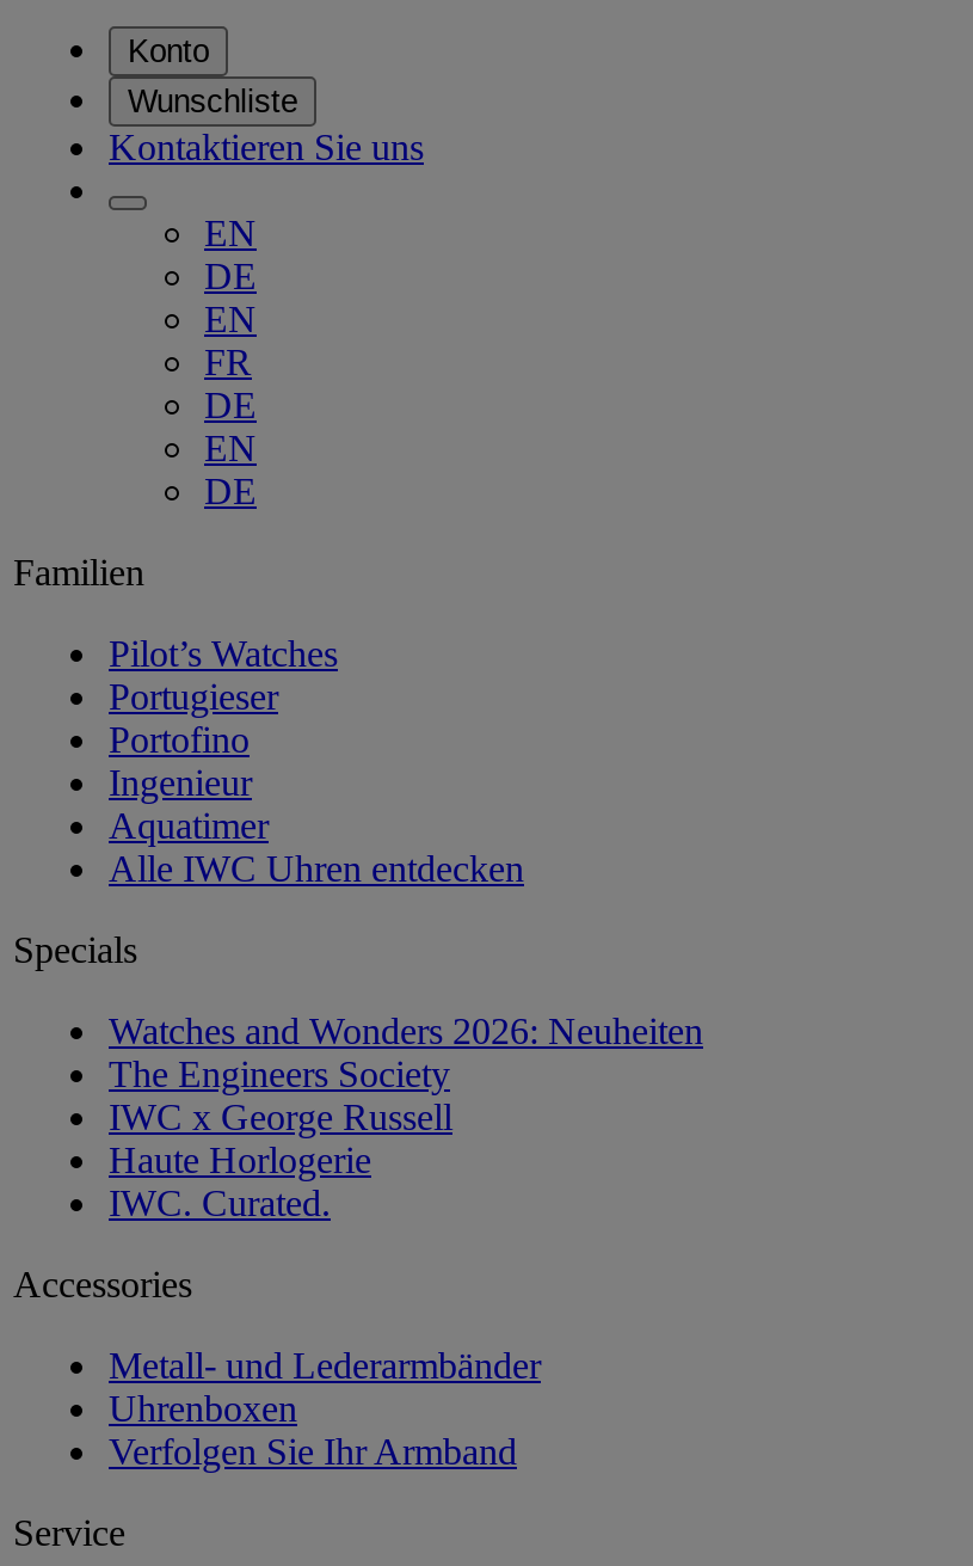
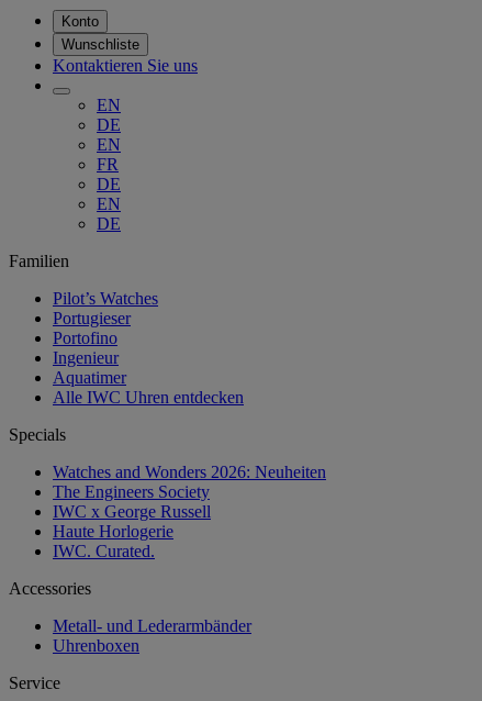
[109,1431,517,1471] Verfolgen Sie Ihr Armband -> none

